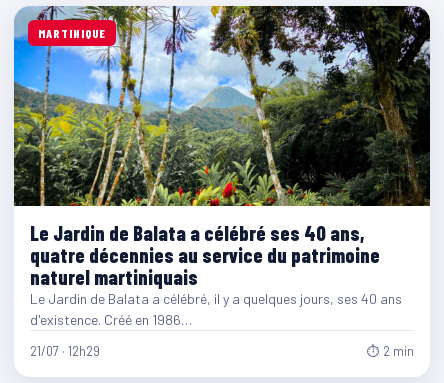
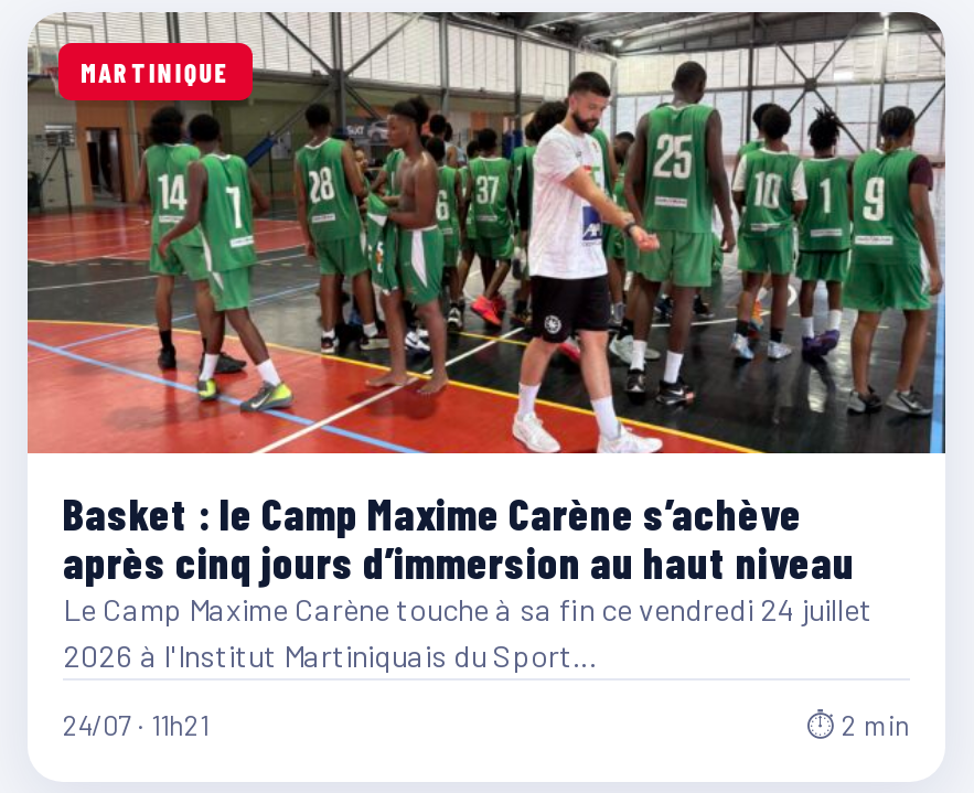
[13,5,431,328] [image] | Le Jardin de Balata a célébré ses 40 ans, | quatre décennies au service du patrimoine | naturel martiniquais | Le Jardin de Balata a célébré, il y a quelques jours, ses 40 ans | d'existence. Créé en 1986… -> [25,10,948,674] [image] | Basket : le Camp Maxime Carène s’achève | après cinq jours d’immersion au haut niveau | Le Camp Maxime Carène touche à sa fin ce vendredi 24 juillet | 2026 à l'Institut Martiniquais du Sport…
[30,343,100,359] 21/07 · 12h29 -> [63,707,208,742] 24/07 · 11h21

